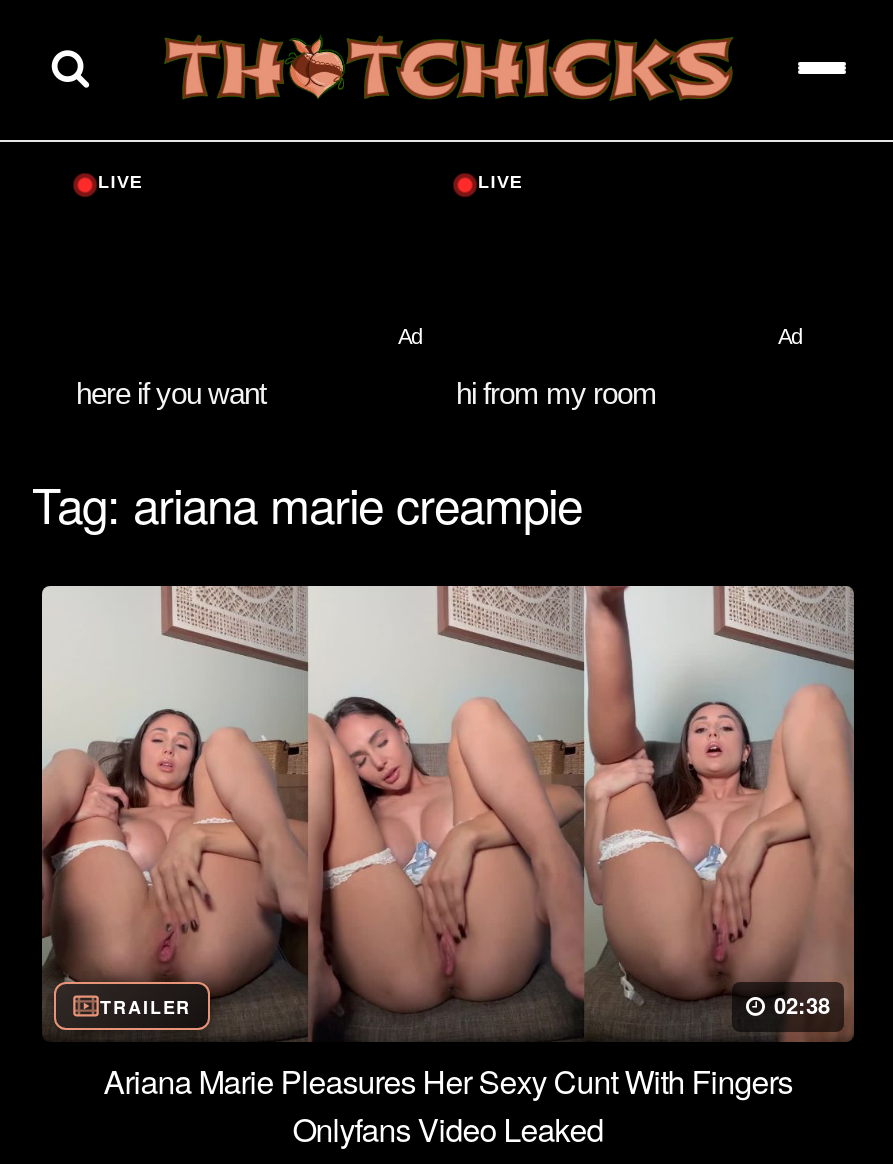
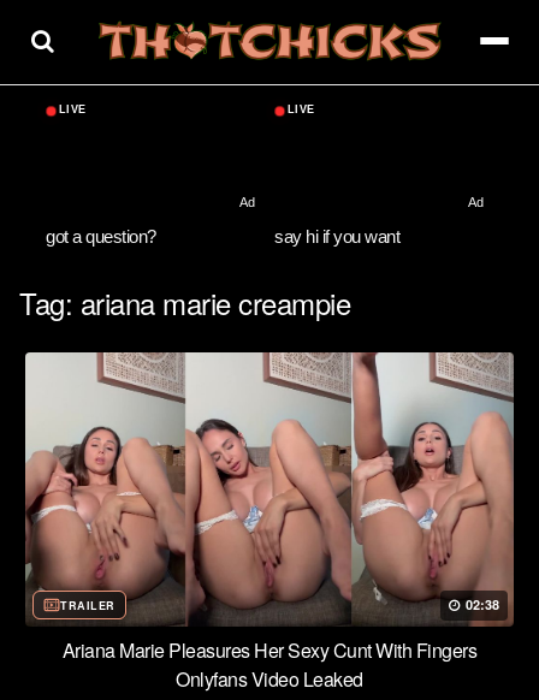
[76,375,657,409] here if you want | hi from my room -> [46,226,399,246] got a question? | say hi if you want

